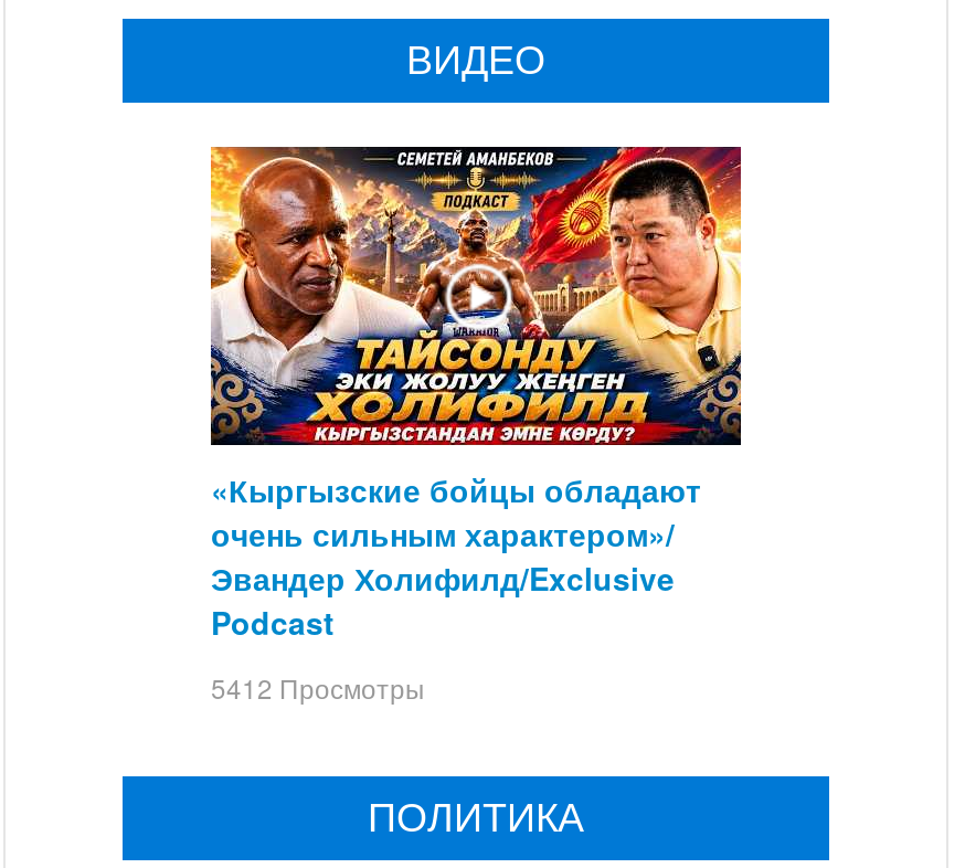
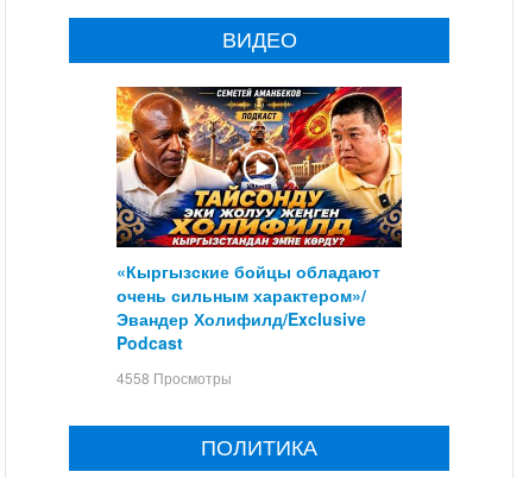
[211,668,425,705] 5412 Просмотры -> [116,367,232,387] 4558 Просмотры

